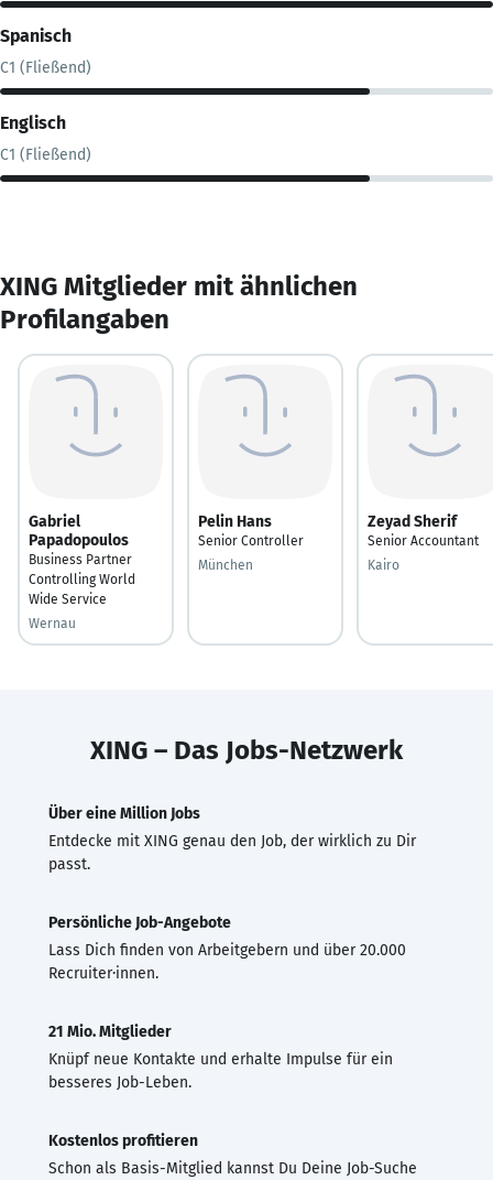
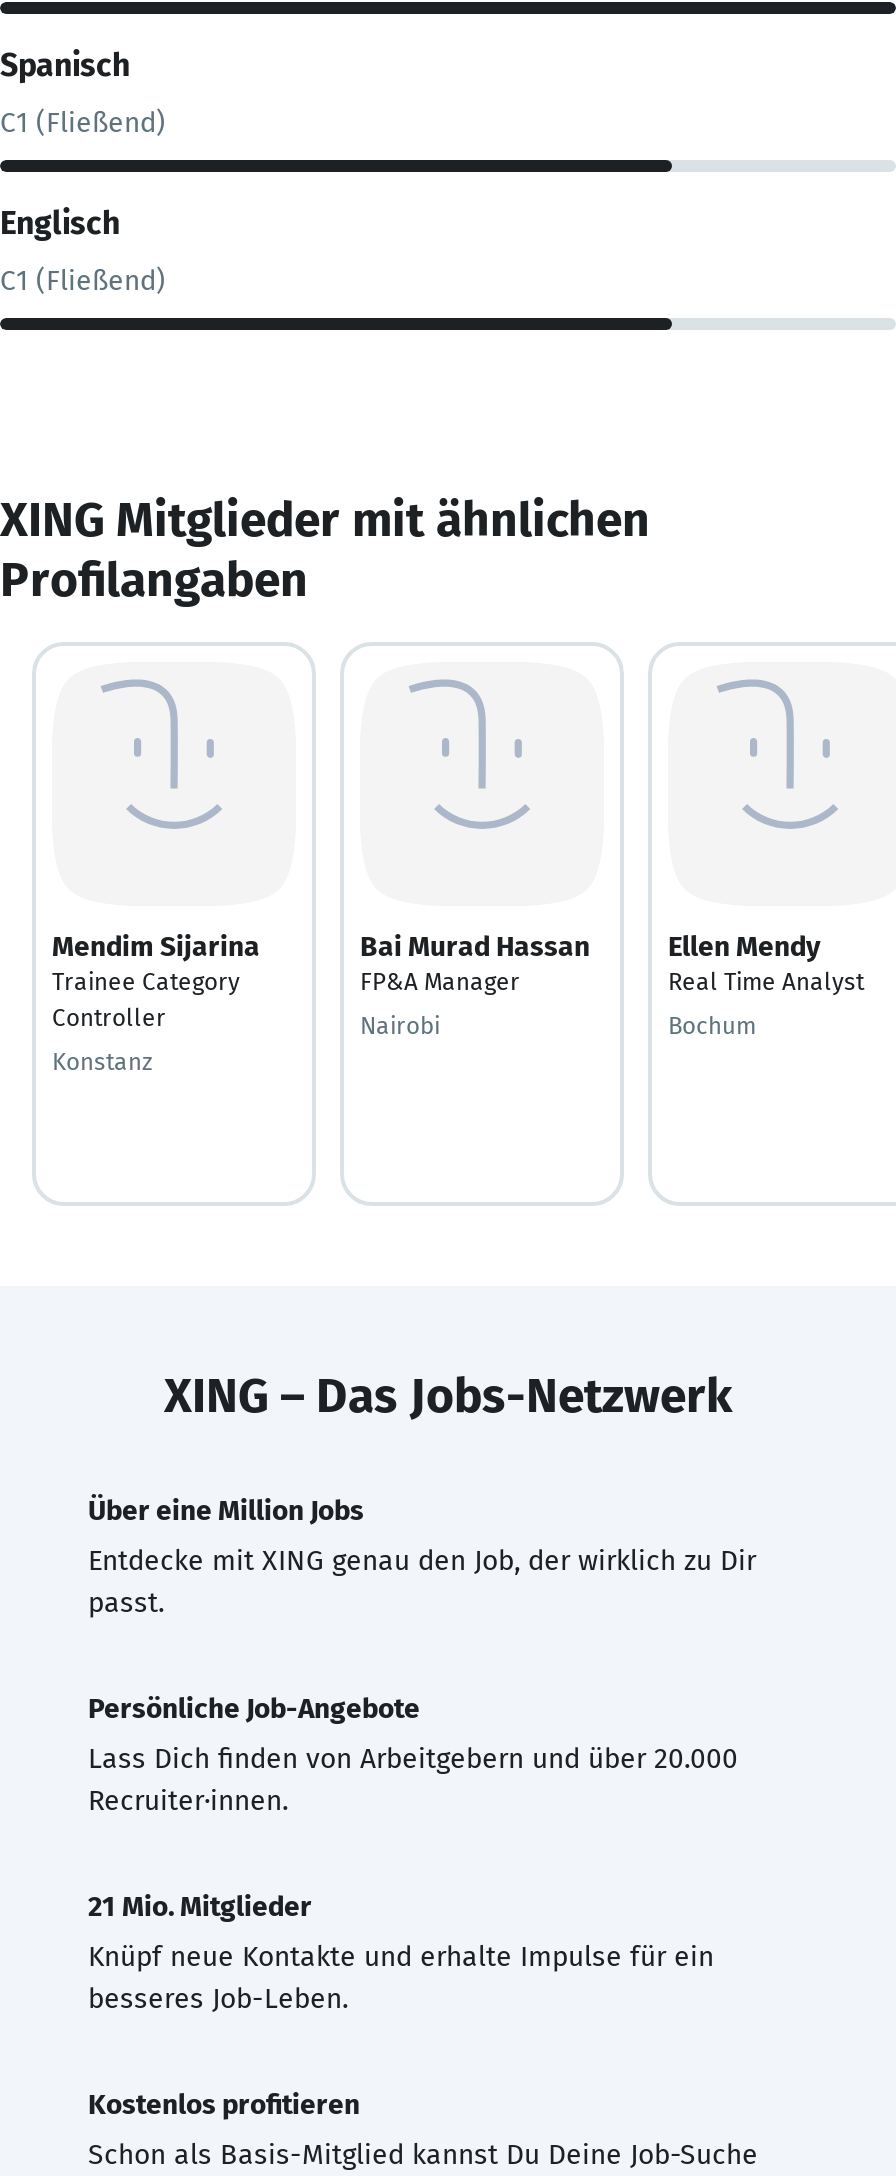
[29,512,135,607] Gabriel | Papadopoulos | Business Partner | Controlling World | Wide Service -> [52,929,260,1031] Mendim Sijarina | Trainee Category | Controller
[198,512,304,548] Pelin Hans | Senior Controller -> [360,929,590,995] Bai Murad Hassan | FP&A Manager
[368,512,479,548] Zeyad Sherif | Senior Accountant -> [668,929,864,995] Ellen Mendy | Real Time Analyst
[198,557,253,572] München -> [360,1011,440,1039] Nairobi
[368,557,399,572] Kairo -> [668,1011,756,1039] Bochum
[29,615,76,631] Wernau -> [52,1047,152,1075] Konstanz

